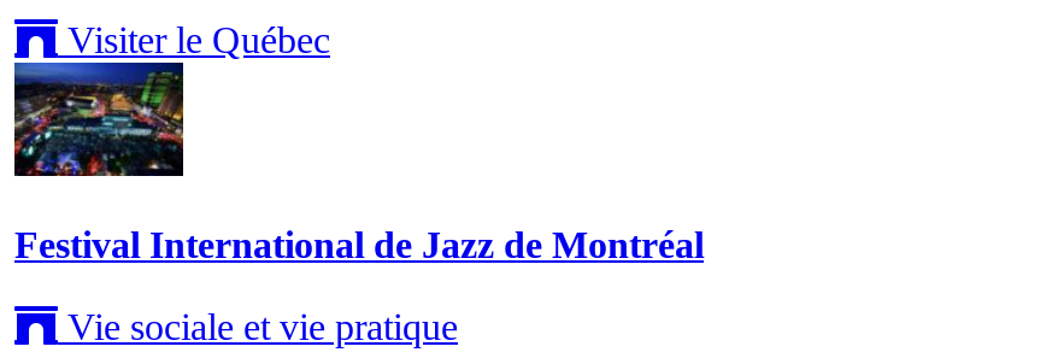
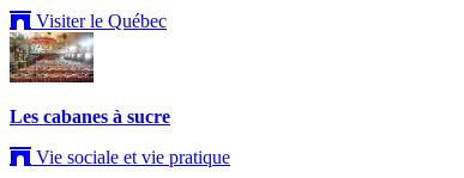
[12,63,704,264] [image] | Festival International de Jazz de Montréal -> [8,31,170,126] [image] | Les cabanes à sucre

